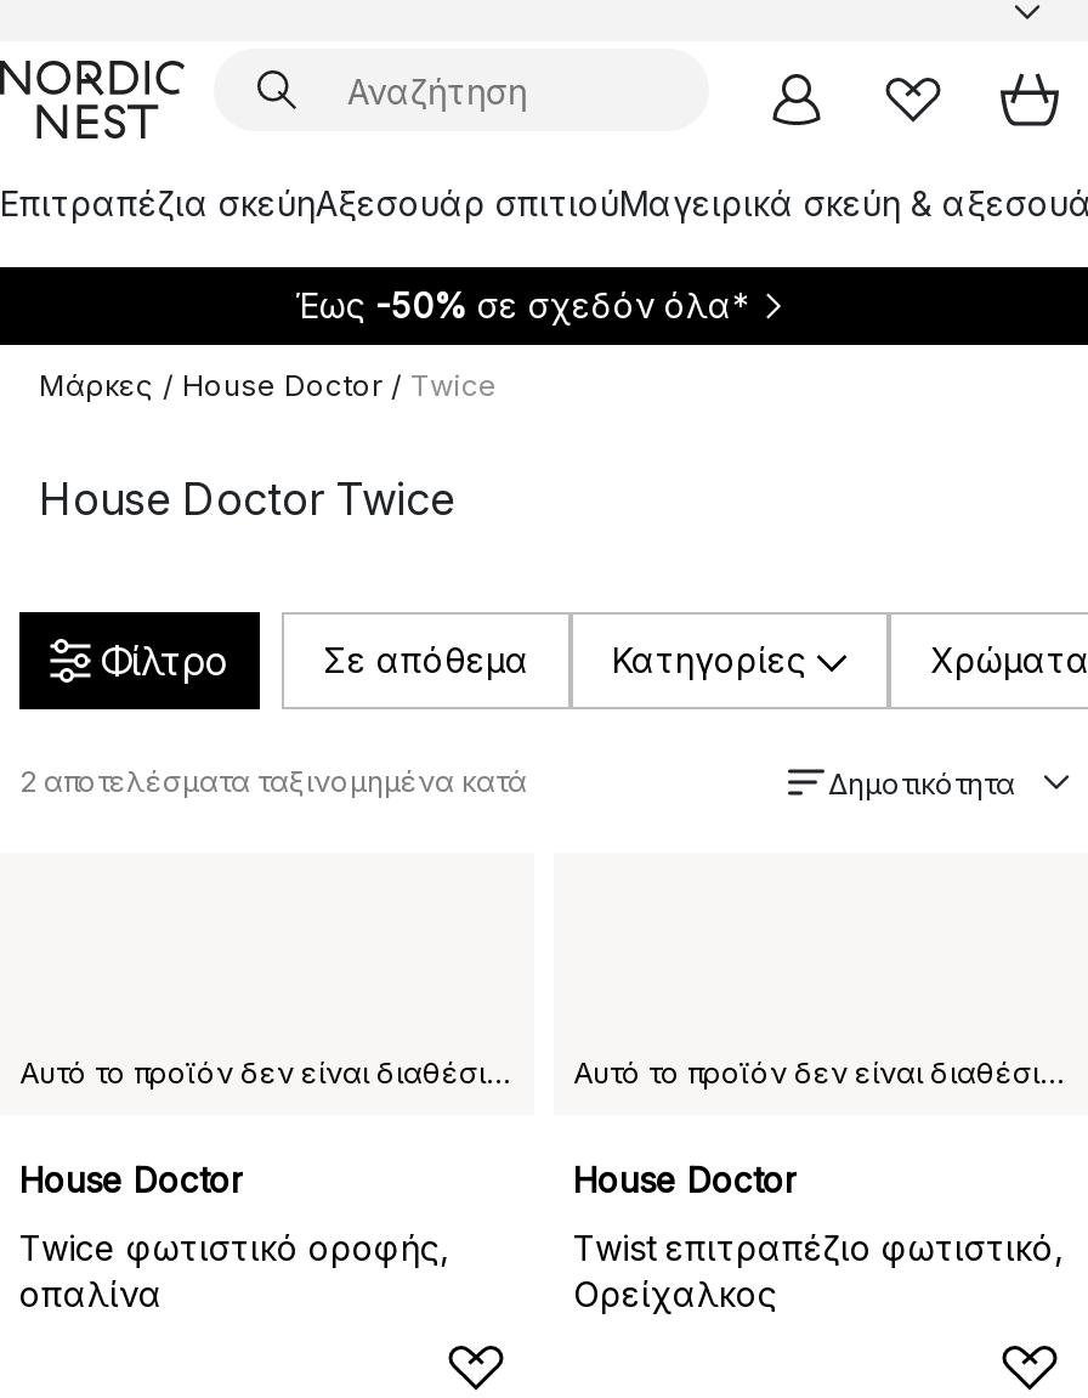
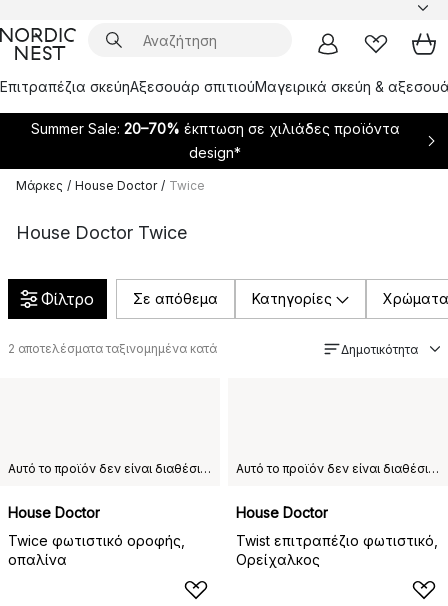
[295,284,749,326] Έως -50% σε σχεδόν όλα* -> [30,120,399,161] Summer Sale: 20–70% έκπτωση σε χιλιάδες προϊόντα | design*

